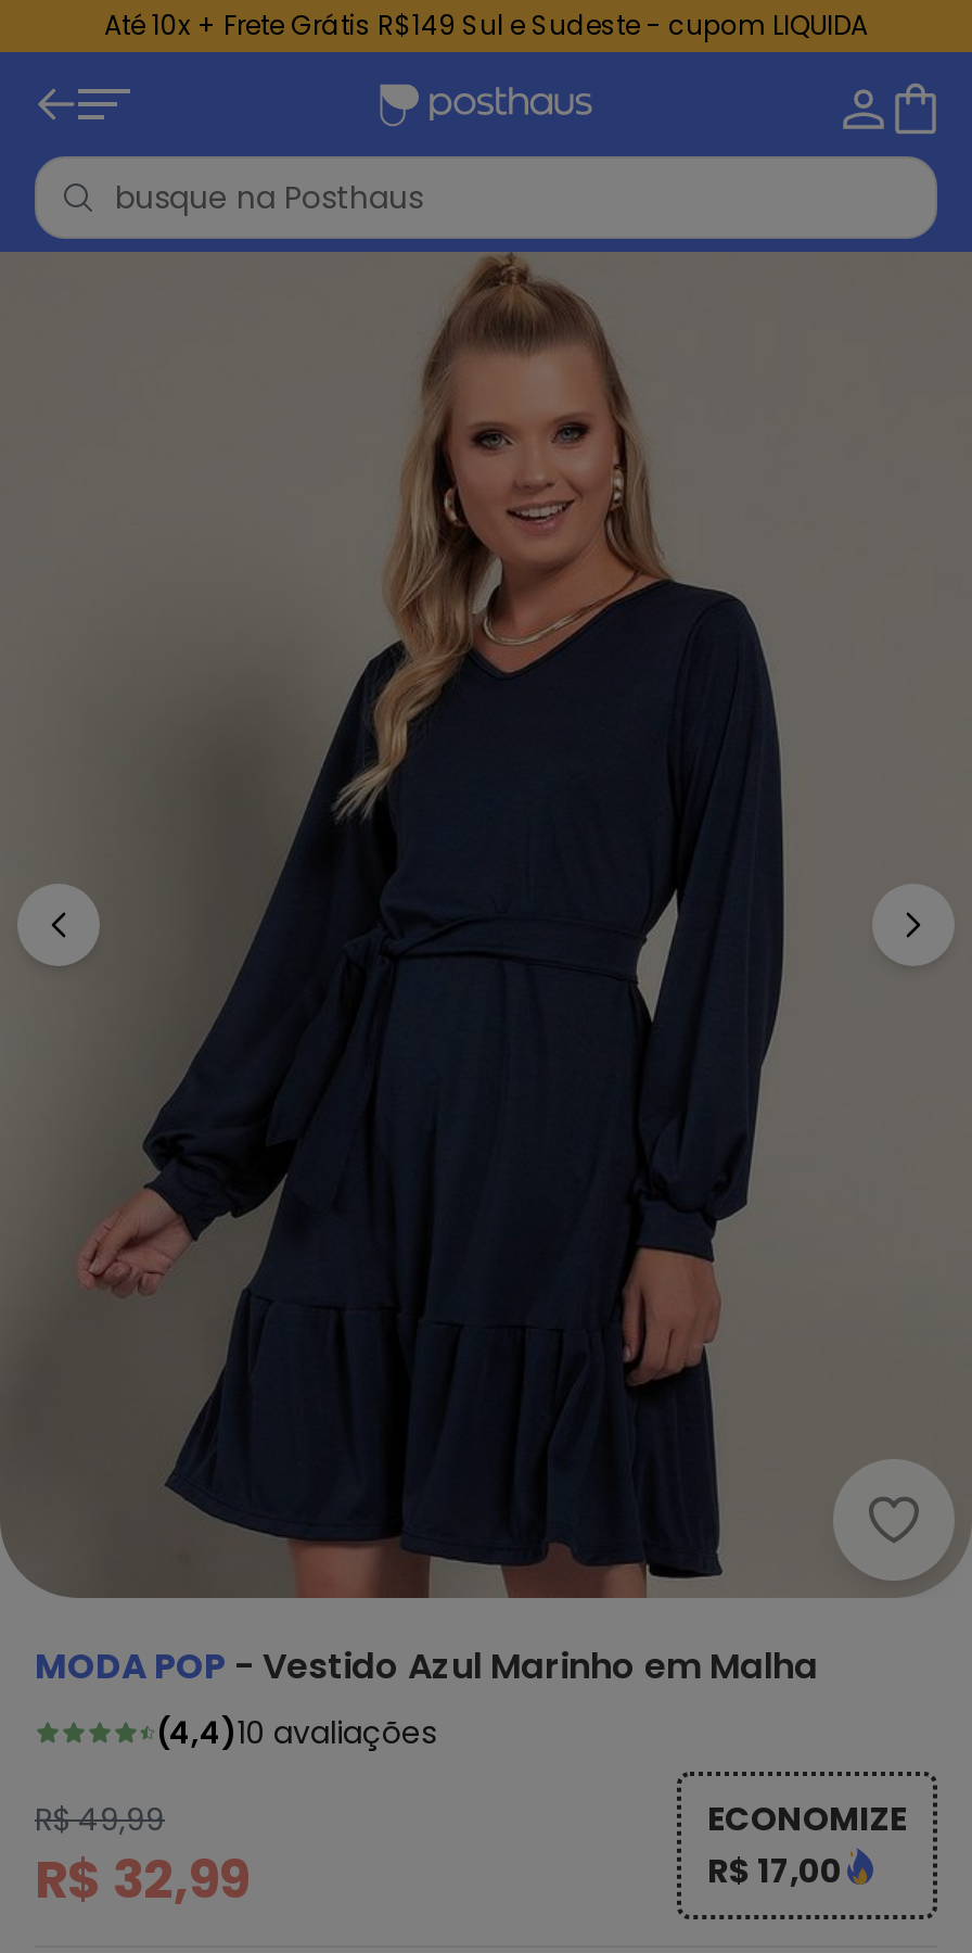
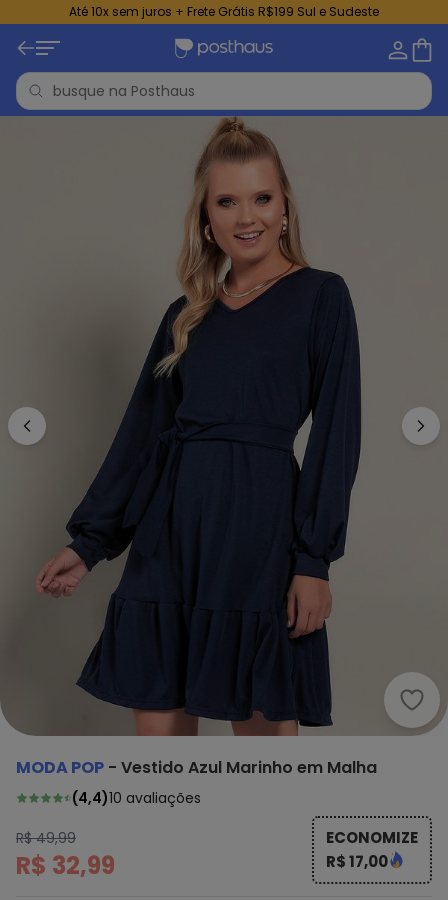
[104,7,868,43] Até 10x + Frete Grátis R$149 Sul e Sudeste - cupom LIQUIDA -> [69,3,379,20] Até 10x sem juros + Frete Grátis R$199 Sul e Sudeste

